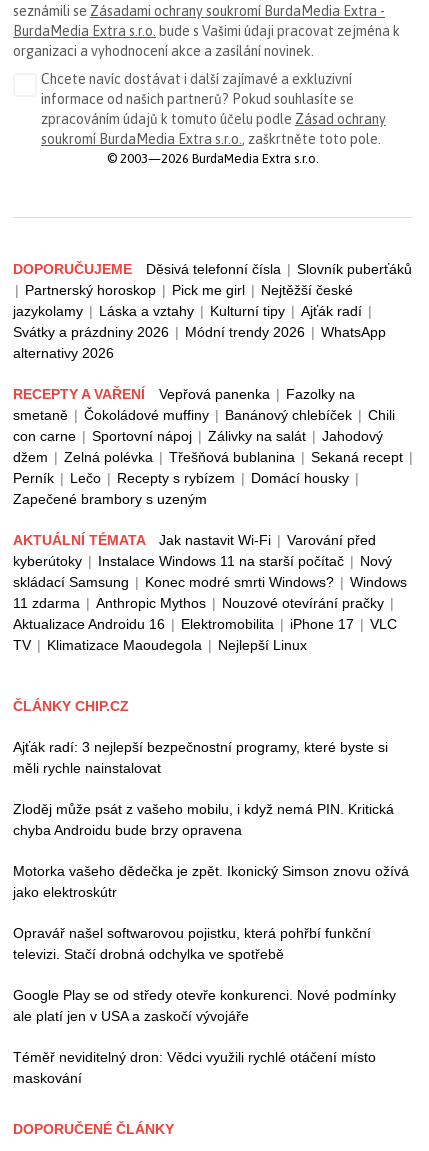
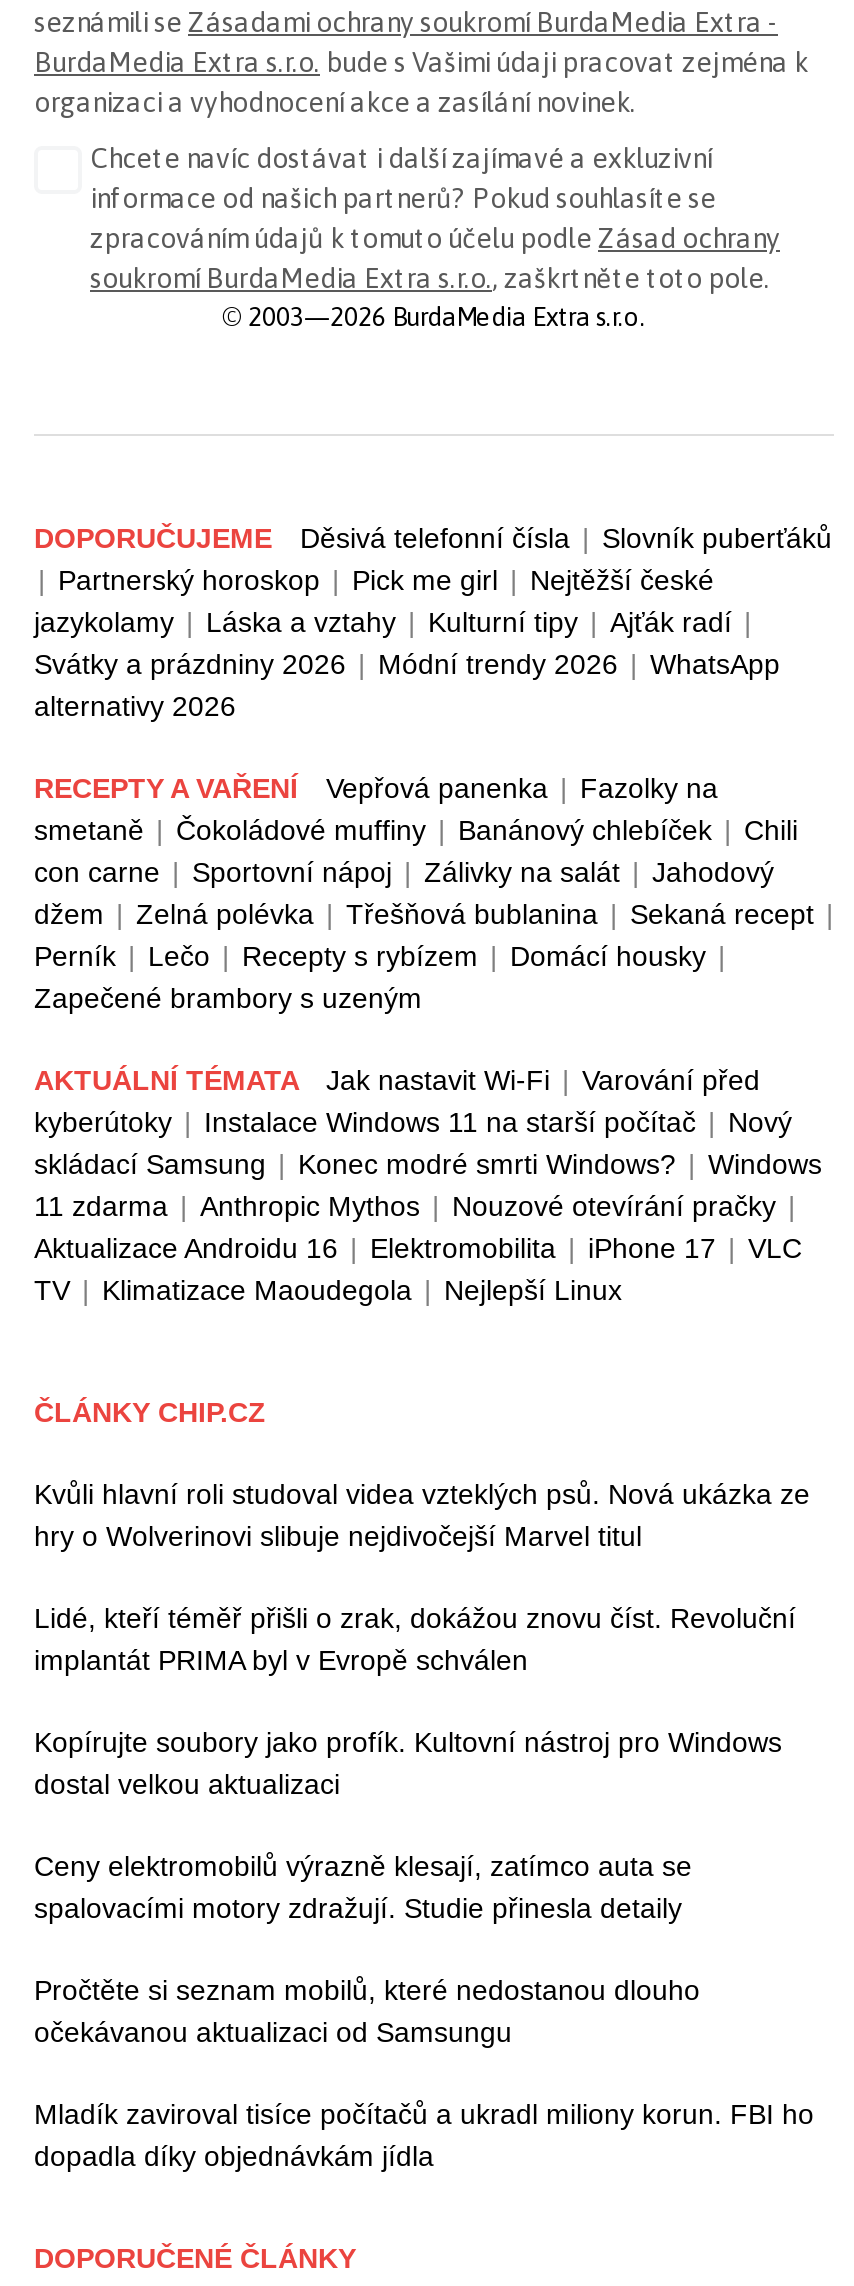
[13,739,388,776] Ajťák radí: 3 nejlepší bezpečnostní programy, které byste si | měli rychle nainstalovat -> [34,1478,810,1552] Kvůli hlavní roli studoval videa vzteklých psů. Nová ukázka ze | hry o Wolverinovi slibuje nejdivočejší Marvel titul
[13,801,394,838] Zloděj může psát z vašeho mobilu, i když nemá PIN. Kritická | chyba Androidu bude brzy opravena -> [34,1602,796,1676] Lidé, kteří téměř přišli o zrak, dokážou znovu číst. Revoluční | implantát PRIMA byl v Evropě schválen
[13,863,409,900] Motorka vašeho dědečka je zpět. Ikonický Simson znovu ožívá | jako elektroskútr -> [34,1726,782,1800] Kopírujte soubory jako profík. Kultovní nástroj pro Windows | dostal velkou aktualizaci
[13,925,371,962] Opravář našel softwarovou pojistku, která pohřbí funkční | televizi. Stačí drobná odchylka ve spotřebě -> [34,1850,692,1924] Ceny elektromobilů výrazně klesají, zatímco auta se | spalovacími motory zdražují. Studie přinesla detaily
[13,987,396,1024] Google Play se od středy otevře konkurenci. Nové podmínky | ale platí jen v USA a zaskočí vývojáře -> [34,1974,700,2048] Pročtěte si seznam mobilů, které nedostanou dlouho | očekávanou aktualizaci od Samsungu
[13,1049,376,1086] Téměř neviditelný dron: Vědci využili rychlé otáčení místo | maskování -> [34,2098,814,2172] Mladík zaviroval tisíce počítačů a ukradl miliony korun. FBI ho | dopadla díky objednávkám jídla

